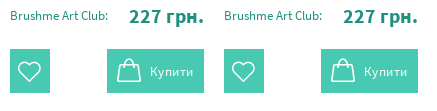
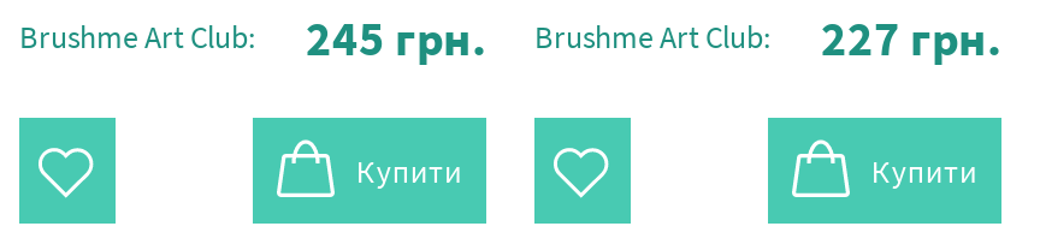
[10,3,418,28] Brushme Art Club: 227 грн. Brushme Art Club: 227 грн. -> [19,7,1001,67] Brushme Art Club: 245 грн. Brushme Art Club: 227 грн.

